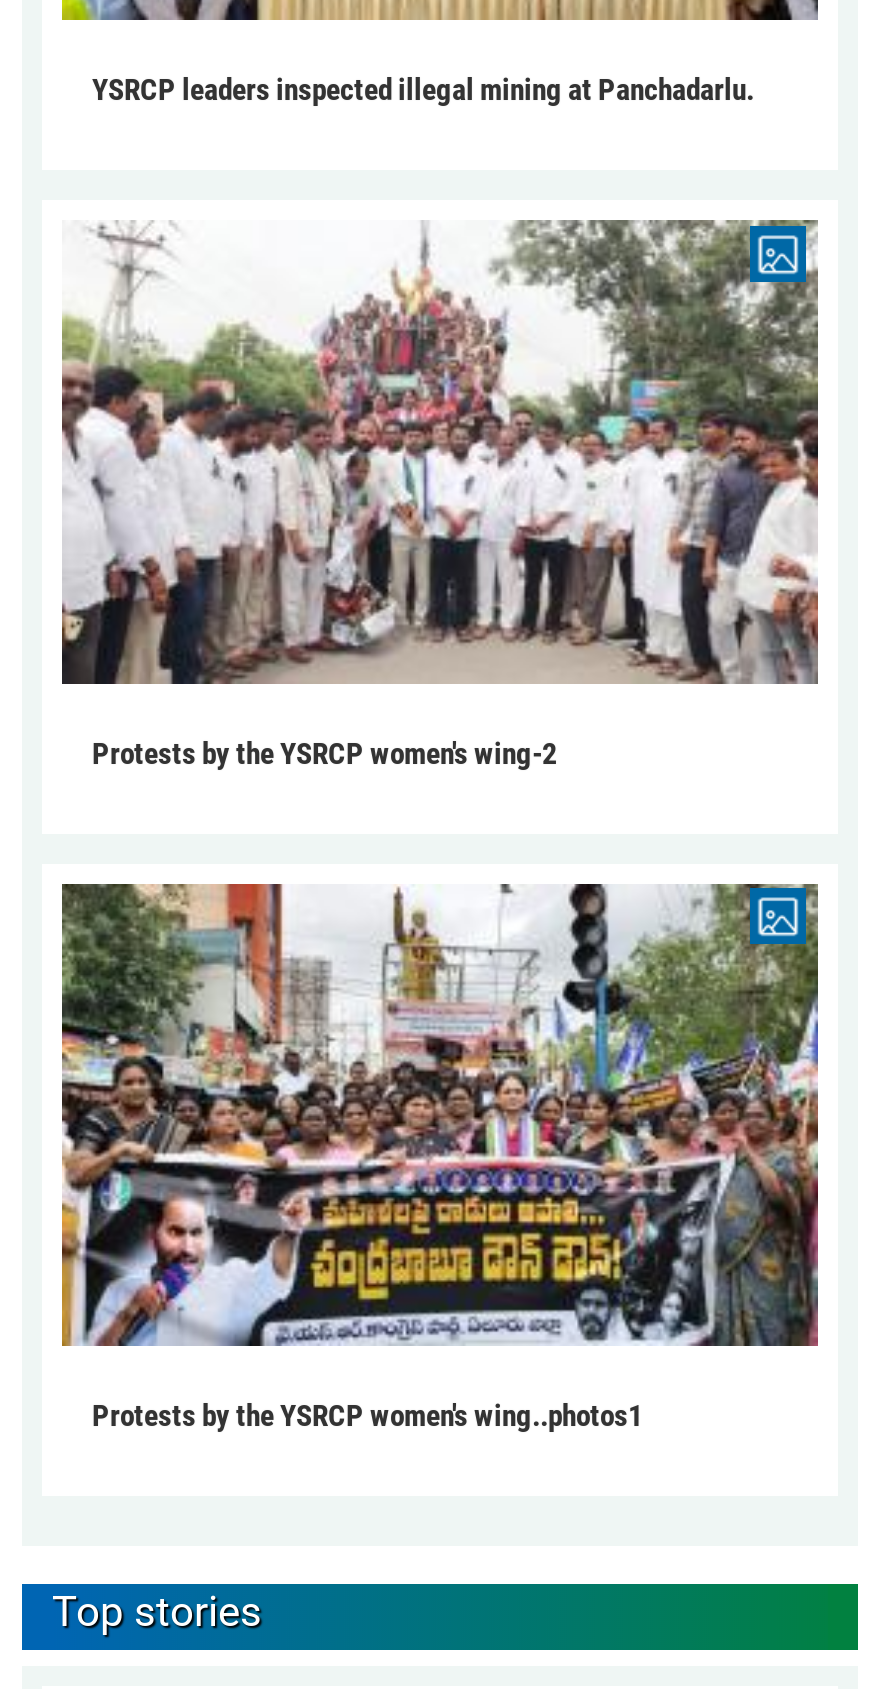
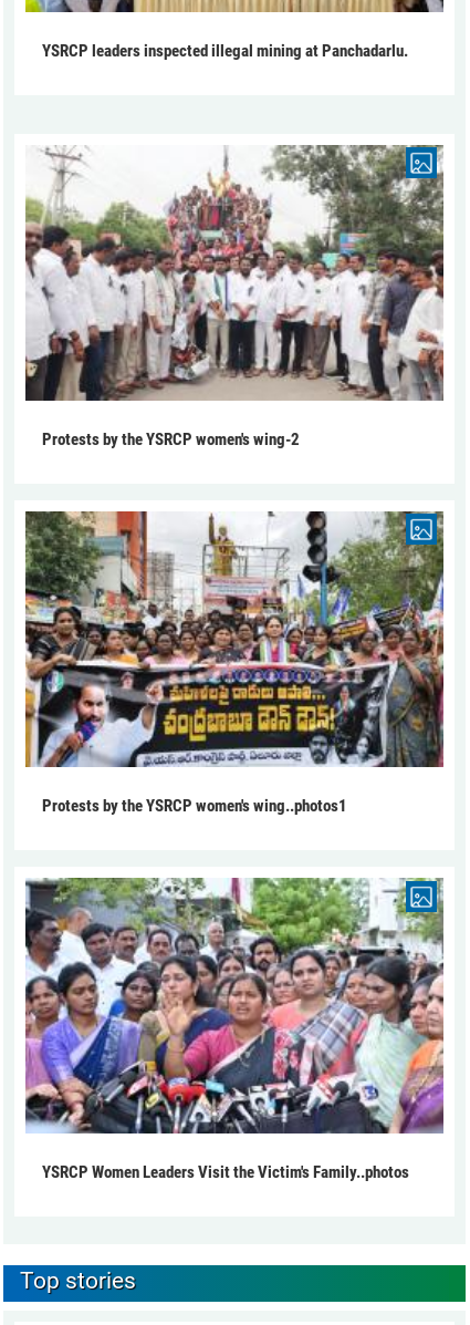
none -> [24,877,445,1182] [image] | YSRCP Women Leaders Visit the Victim's Family..photos

